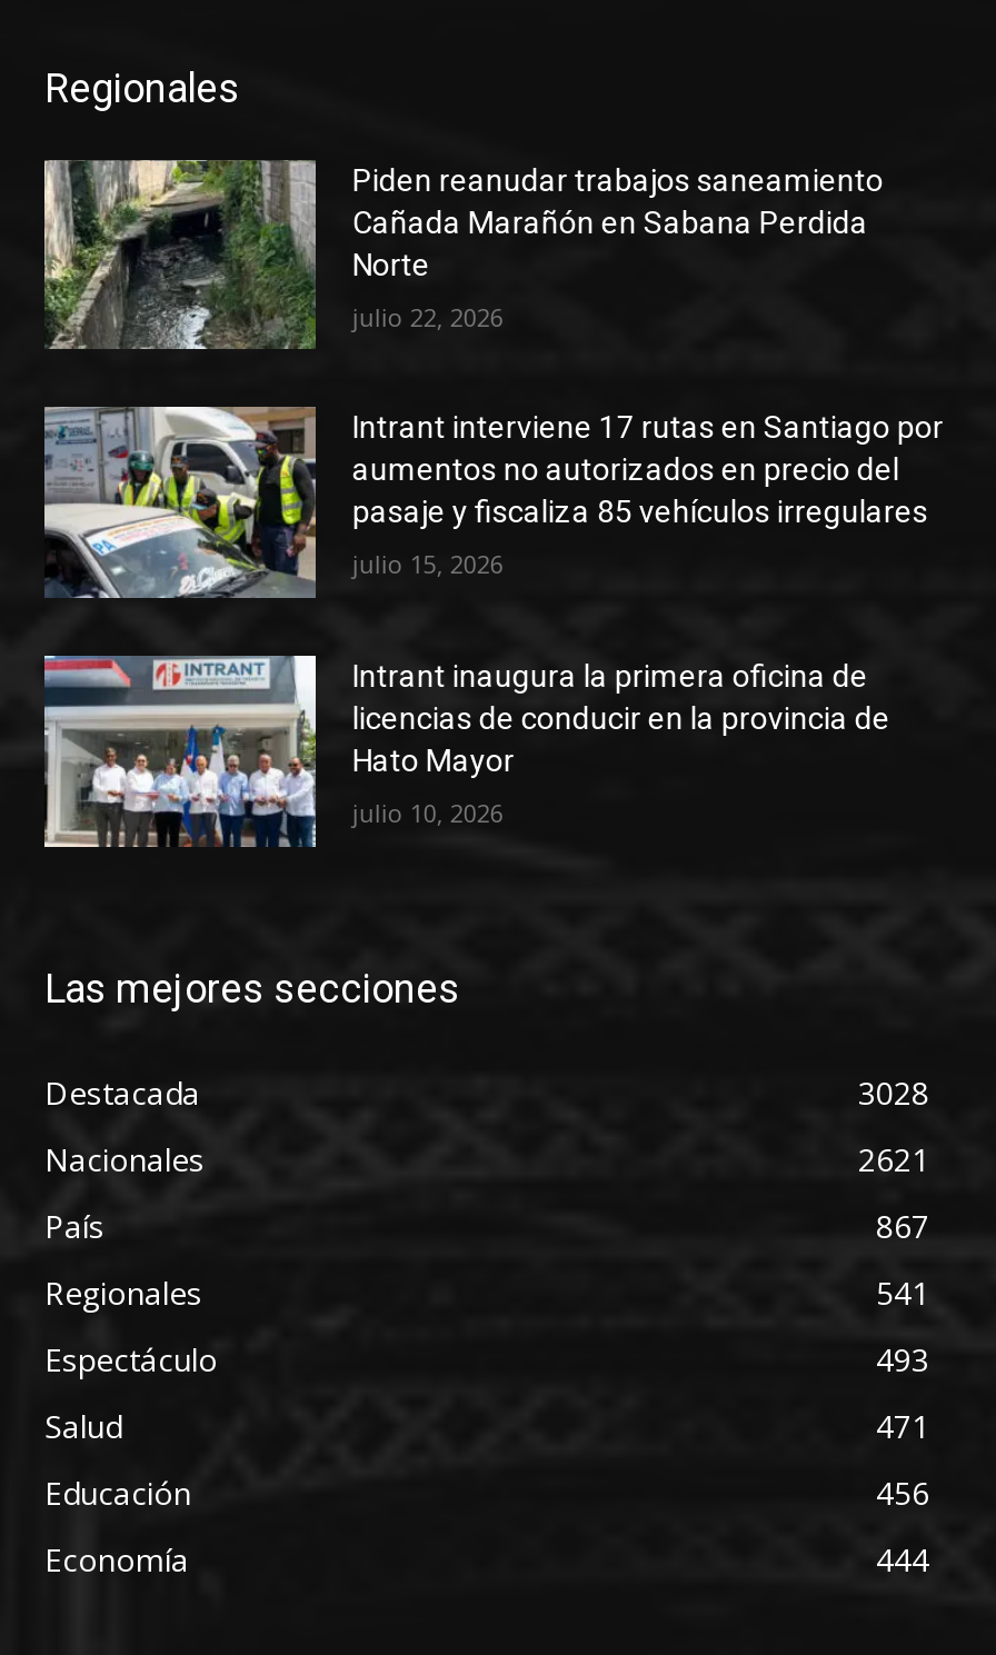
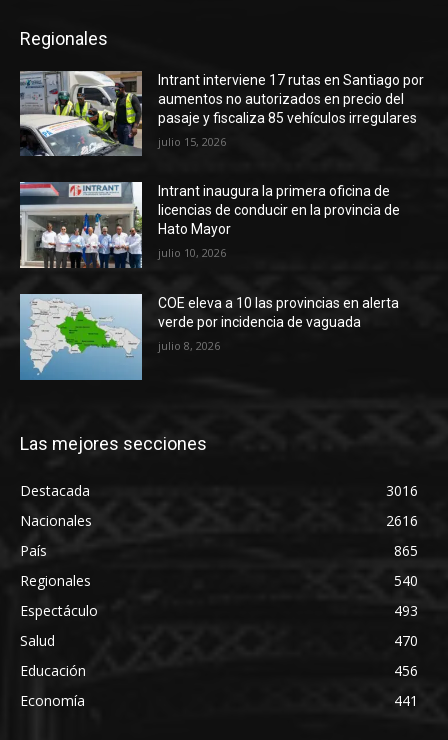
[42,158,884,351] [image] | Piden reanudar trabajos saneamiento | Cañada Marañón en Sabana Perdida | Norte | julio 22, 2026 -> none
moved [22,400,944,851] -> [10,67,424,270]: [image] | Intrant interviene 17 rutas en Santiago por | aumentos no autorizados en precio del | ... | Hato Mayor | julio 10, 2026
none -> [19,293,399,381] [image] | COE eleva a 10 las provincias en alerta | verde por incidencia de vaguada | julio 8, 2026
[858,1071,929,1113] 3028 -> [386,481,418,500] 3016
[858,1138,929,1180] 2621 -> [386,511,418,530] 2616
[876,1204,929,1247] 867 -> [394,541,418,560] 865
[876,1271,929,1313] 541 -> [394,571,418,590] 540
[876,1404,929,1447] 471 -> [394,631,418,650] 470
[876,1538,929,1580] 444 -> [394,691,418,710] 441

